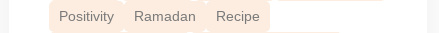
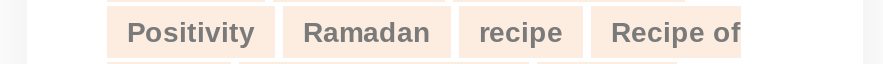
[216,8,260,24] Recipe -> [479,17,741,49] recipe | Recipe of

